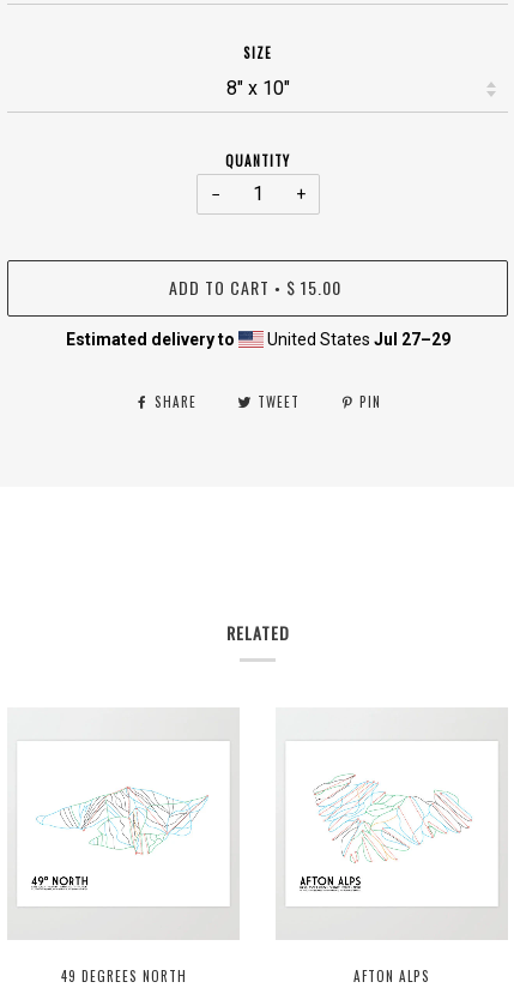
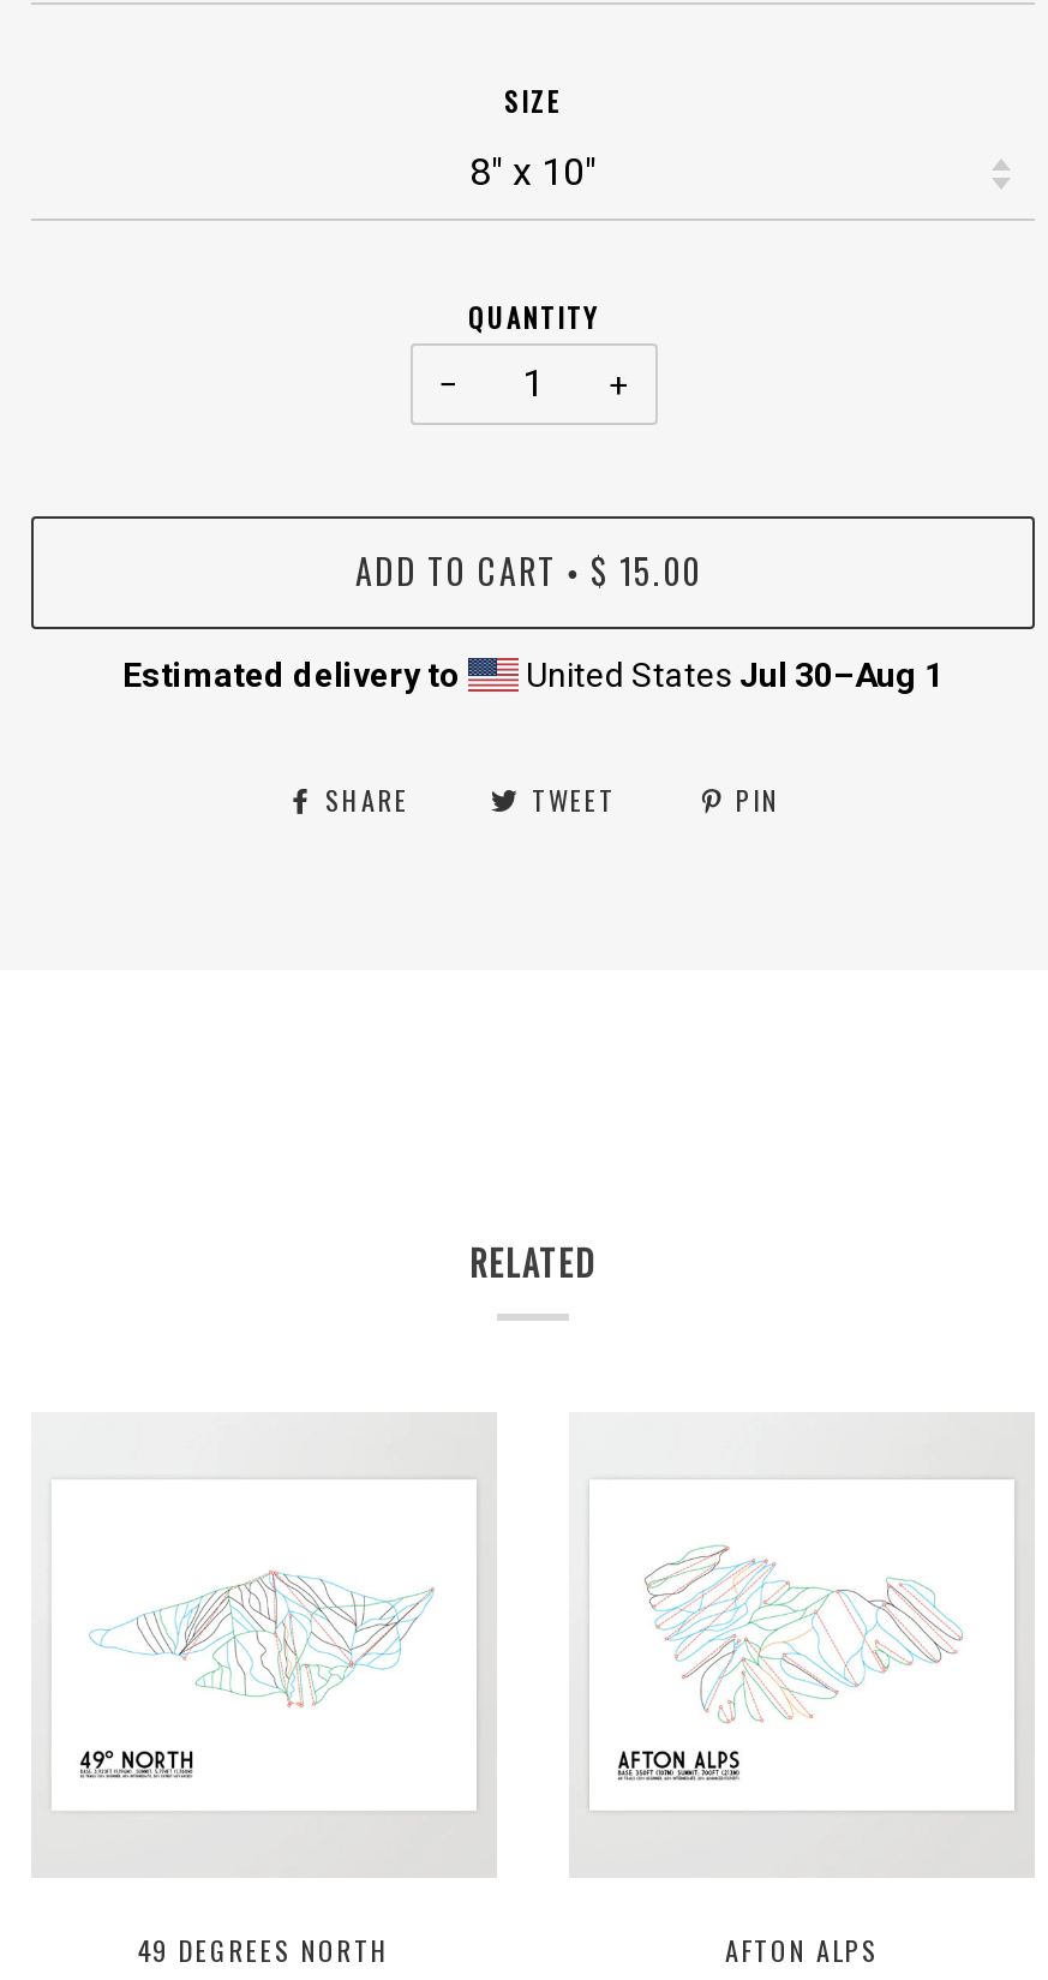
[263,330,450,349] United States Jul 27–29 -> [519,656,944,694] United States Jul 30–Aug 1

